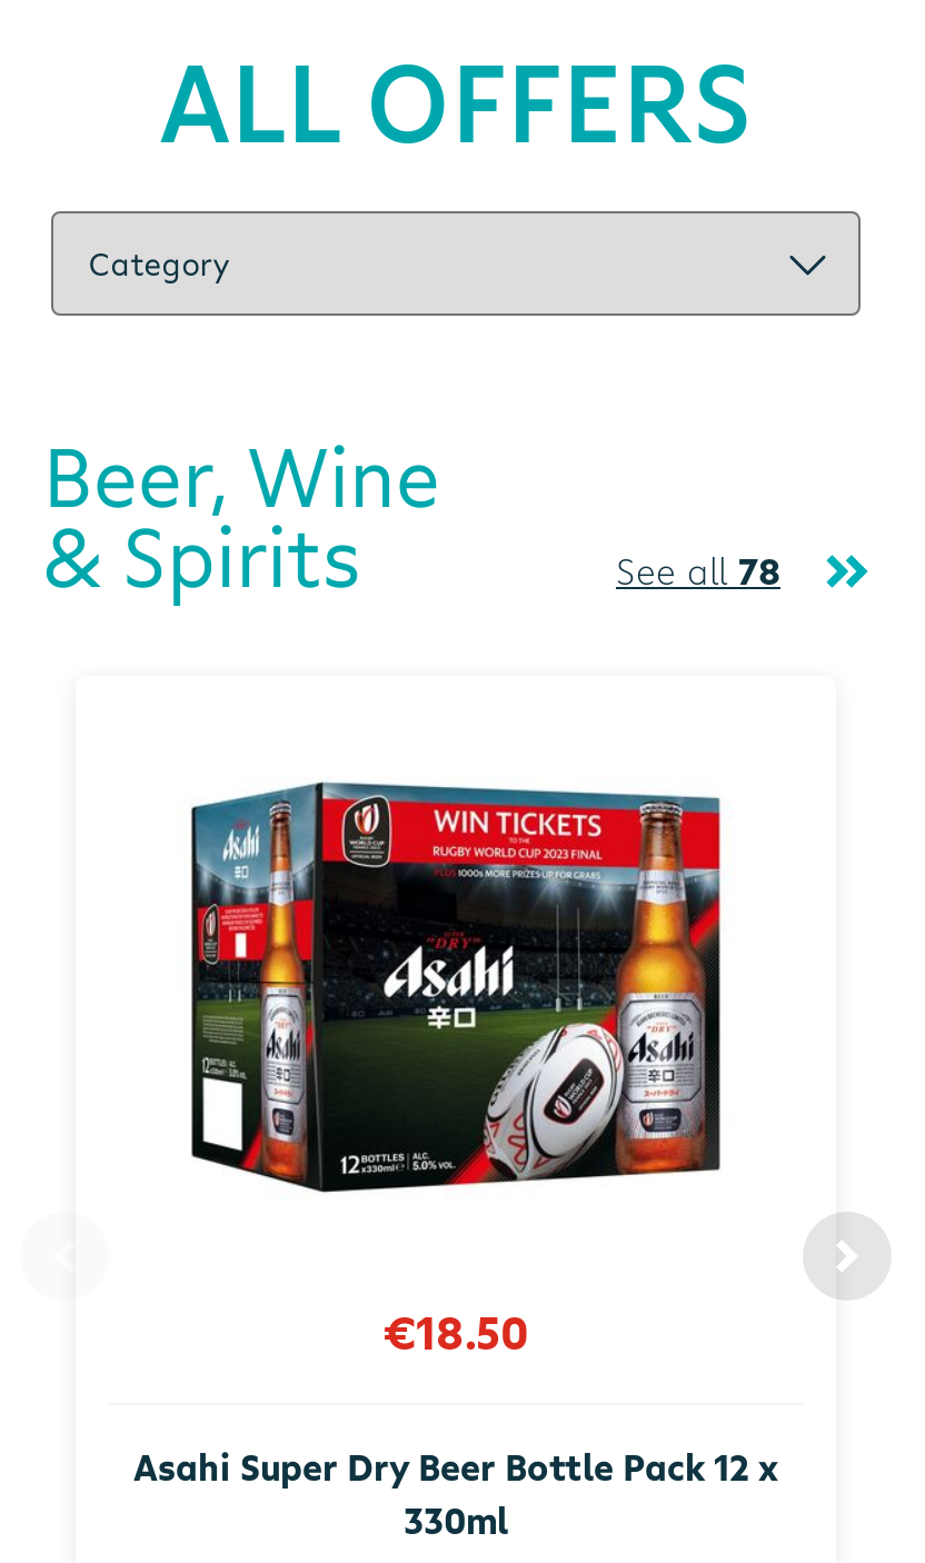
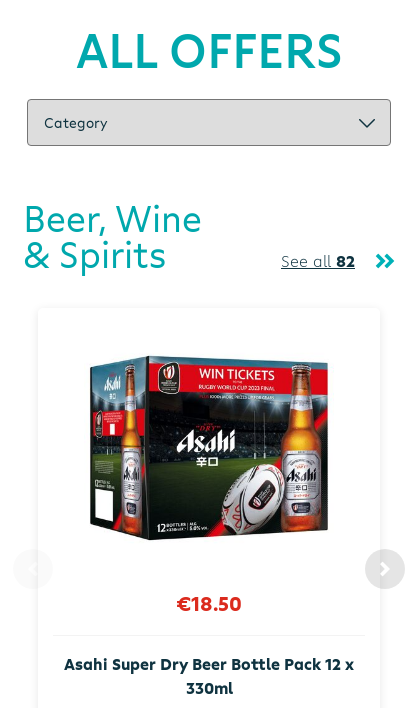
[616,547,780,596] See all 78 -> [281,250,355,272] See all 82

